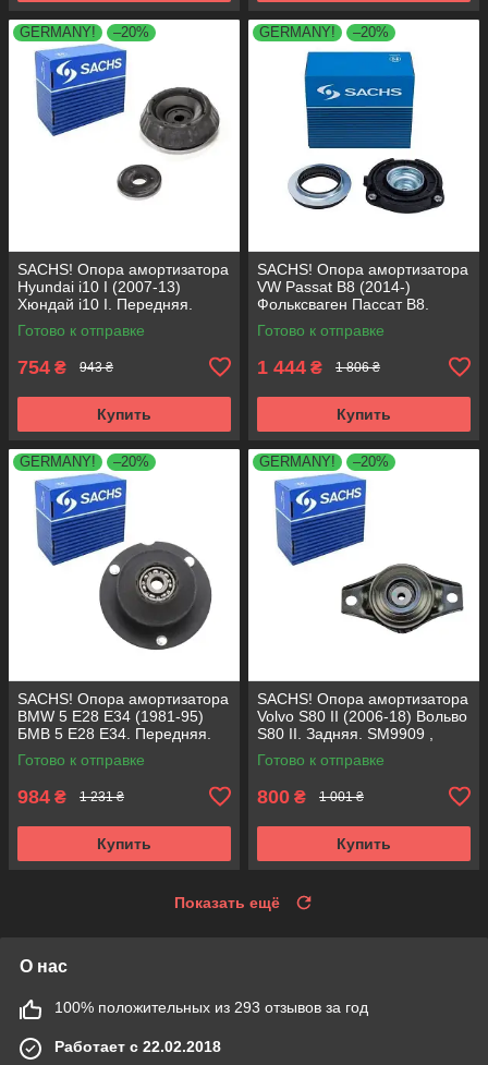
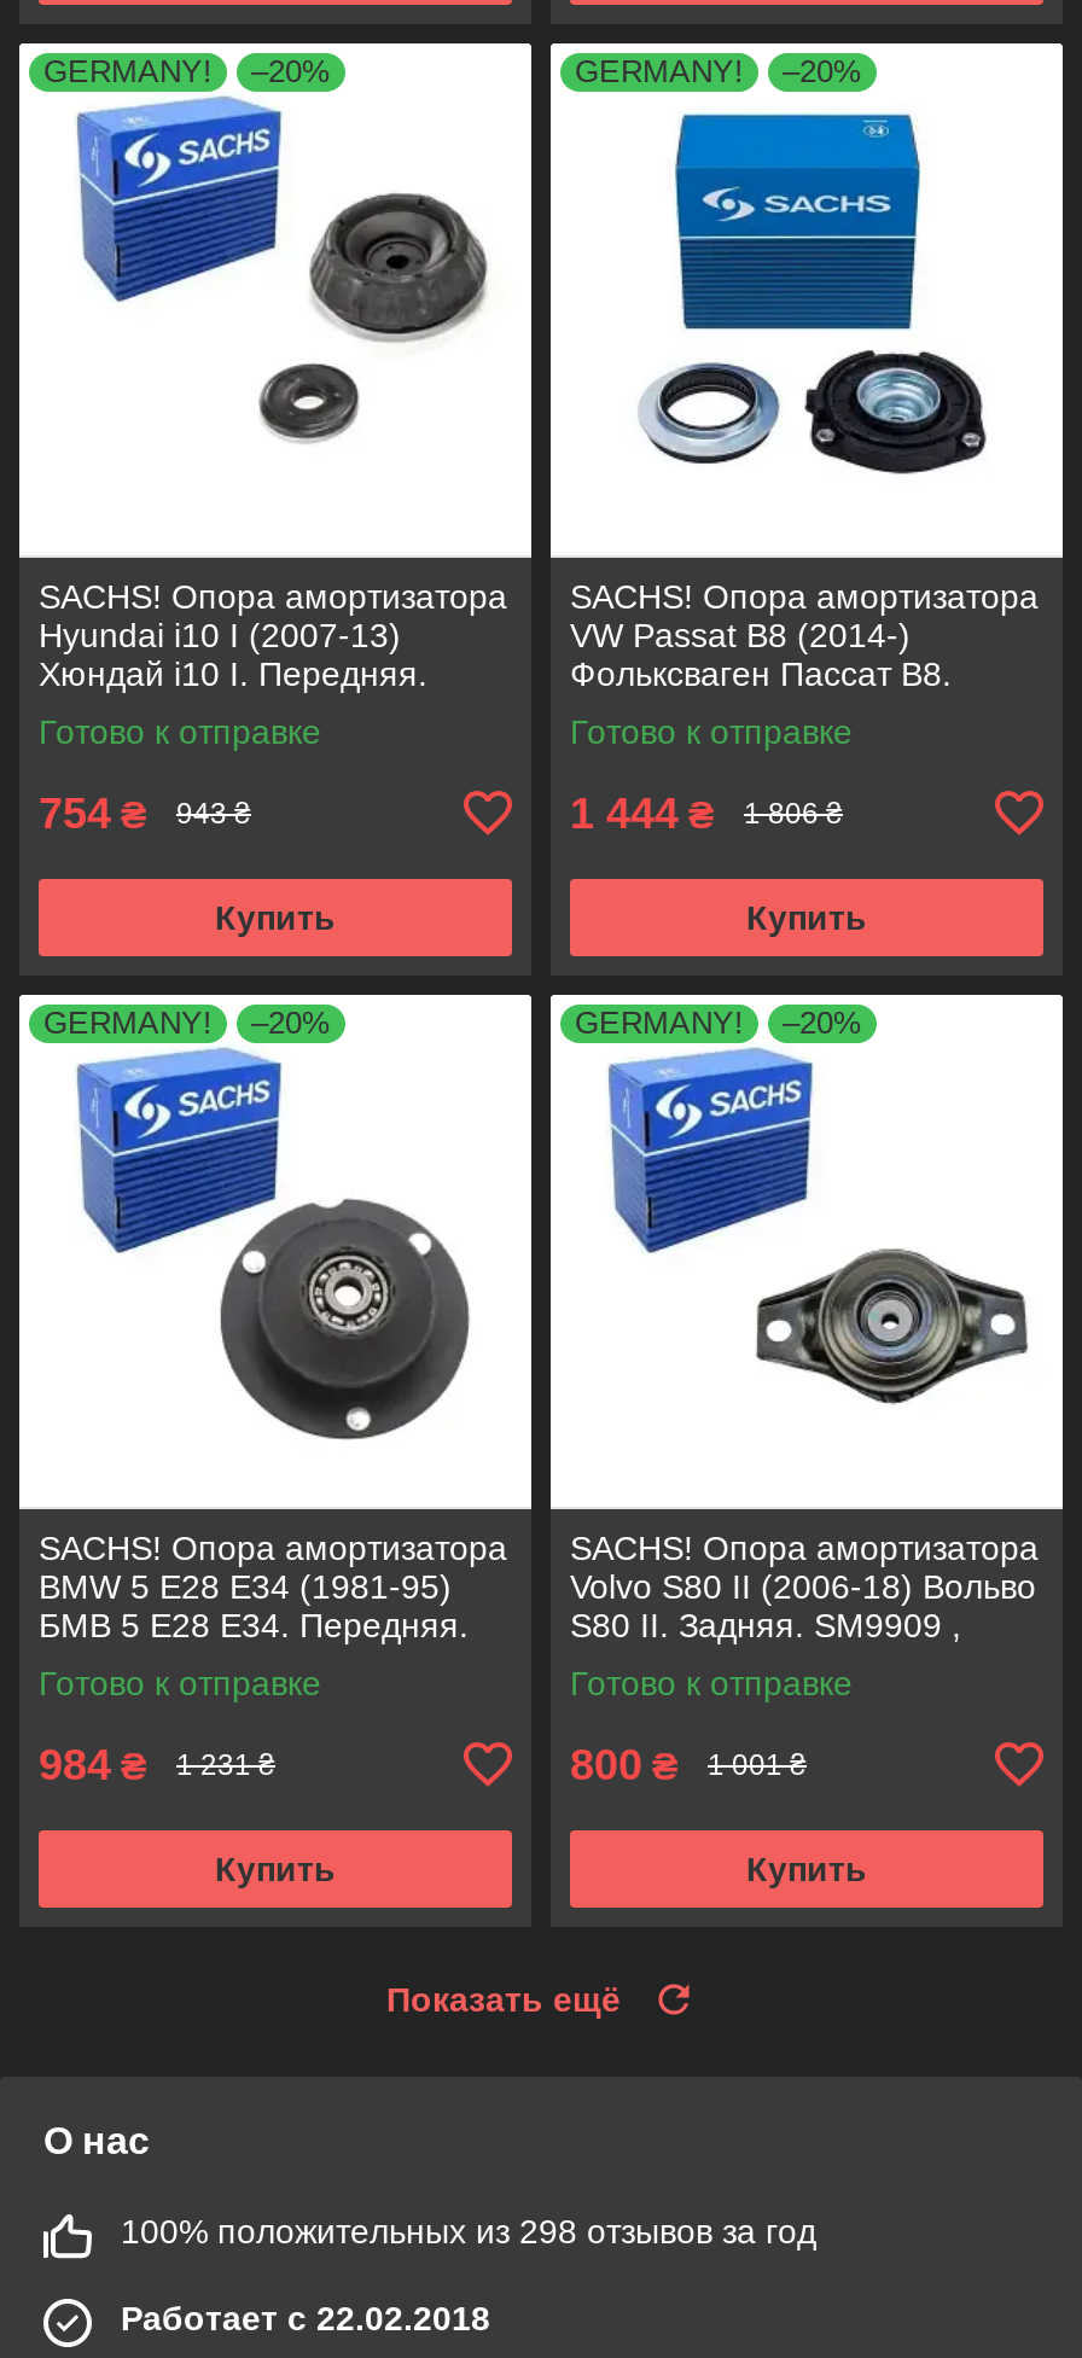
[54,998,368,1016] 100% положительных из 293 отзывов за год -> [121,2211,816,2250] 100% положительных из 298 отзывов за год

